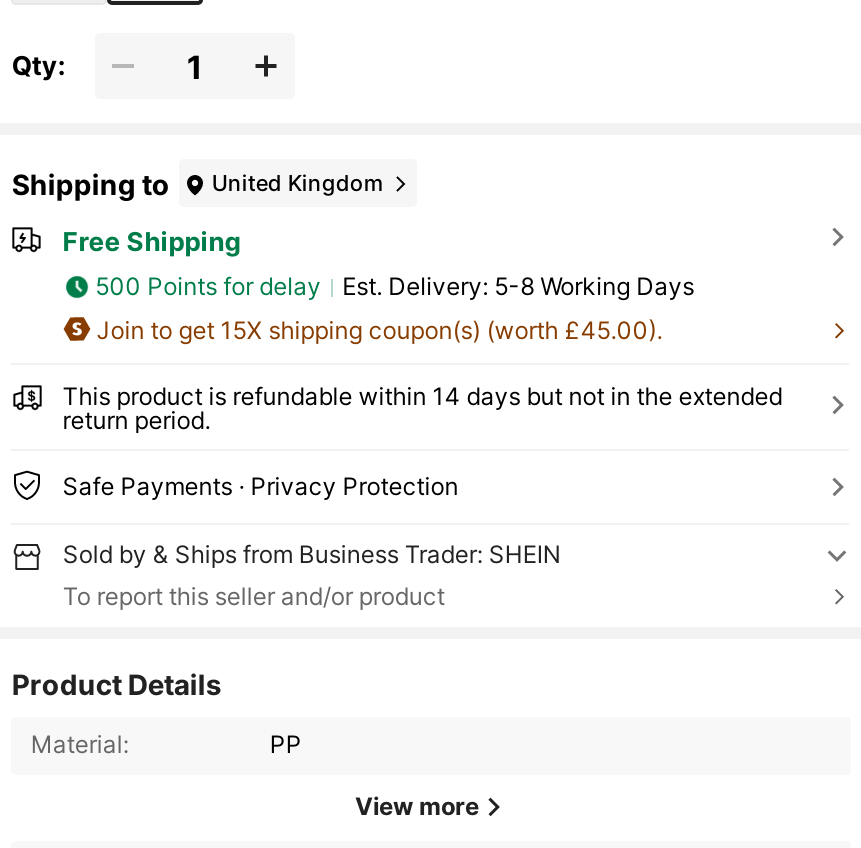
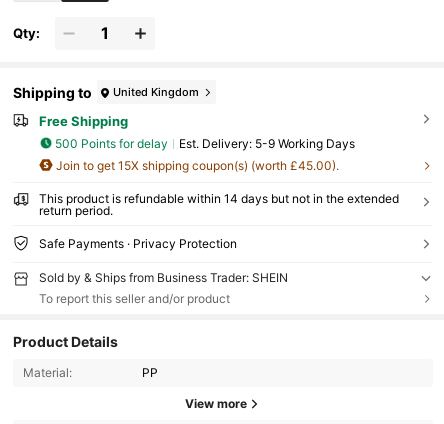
[342,271,694,301] Est. Delivery: 5-8 Working Days -> [179,136,355,151] Est. Delivery: 5-9 Working Days

